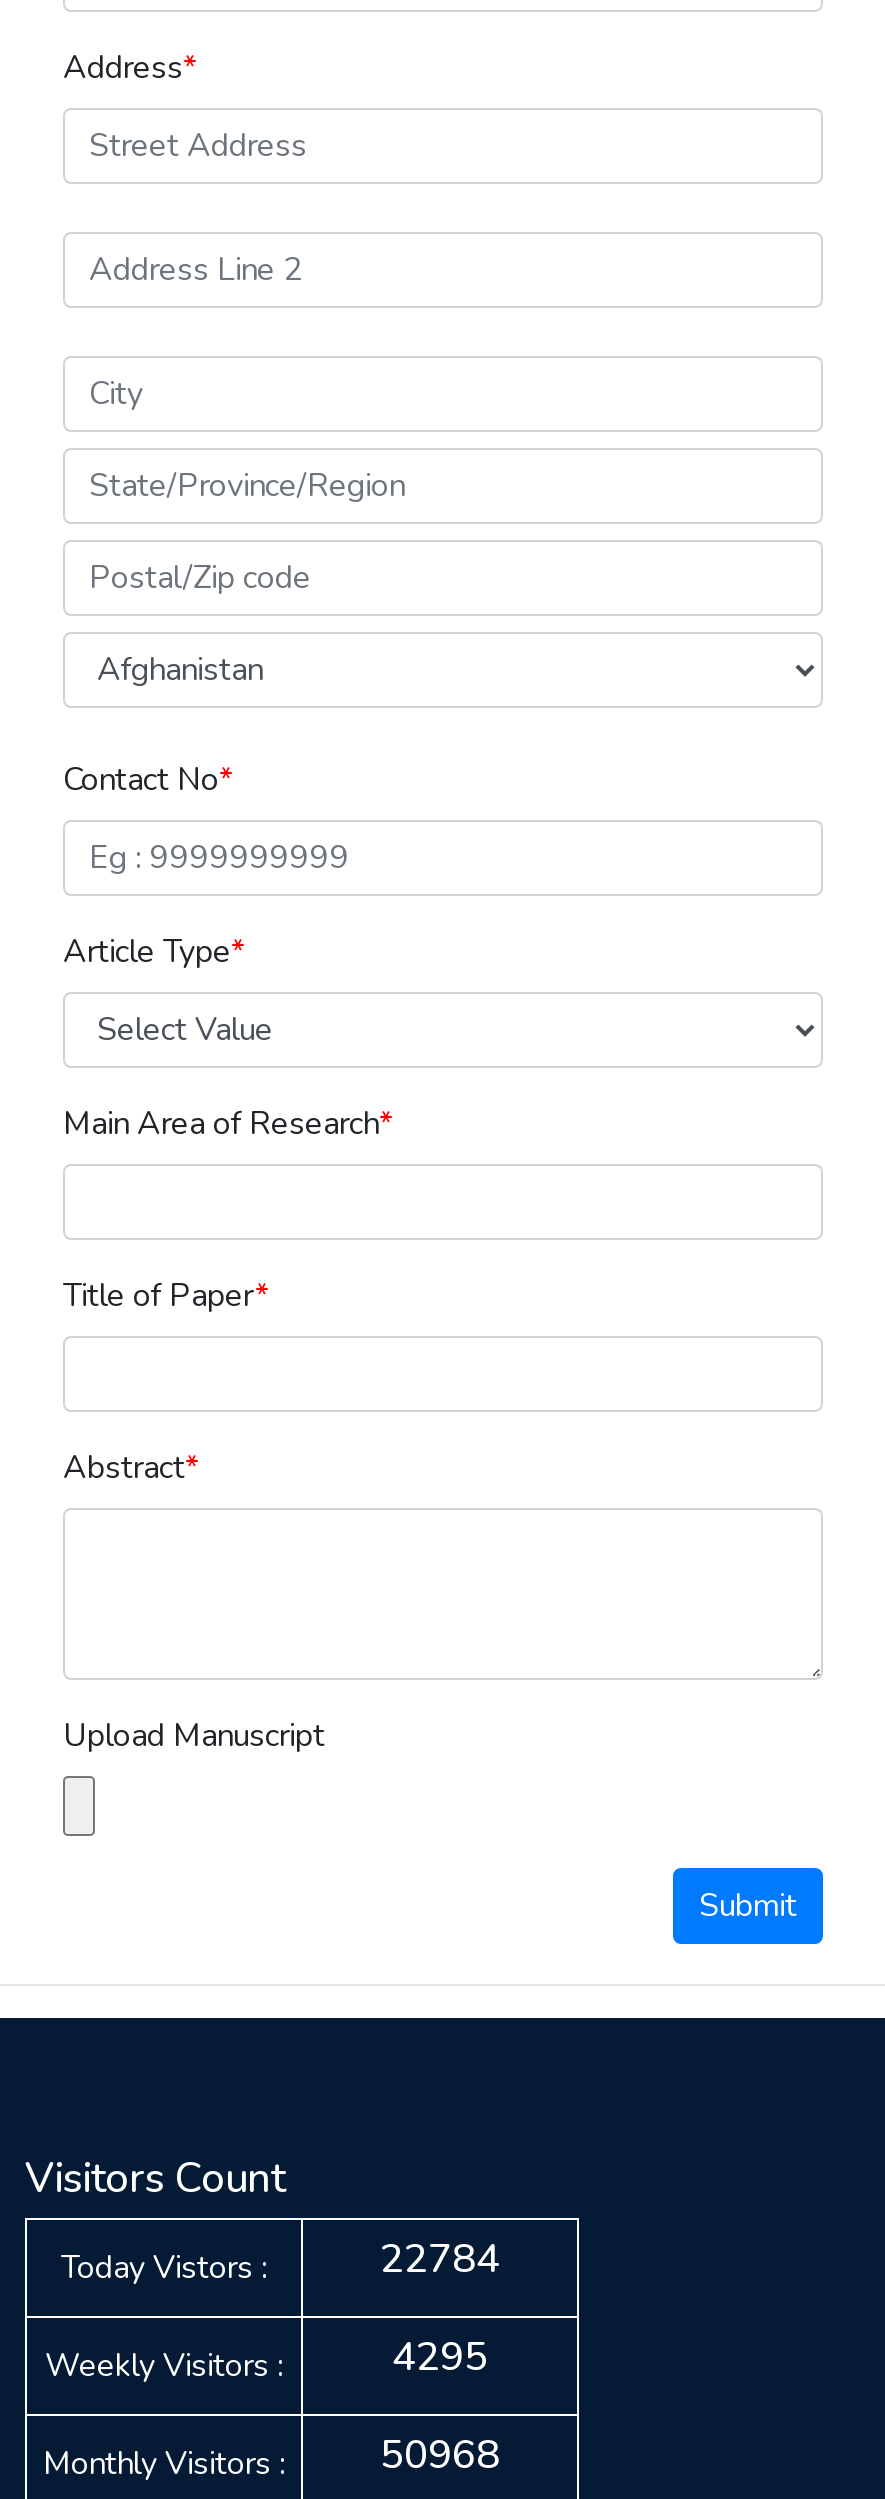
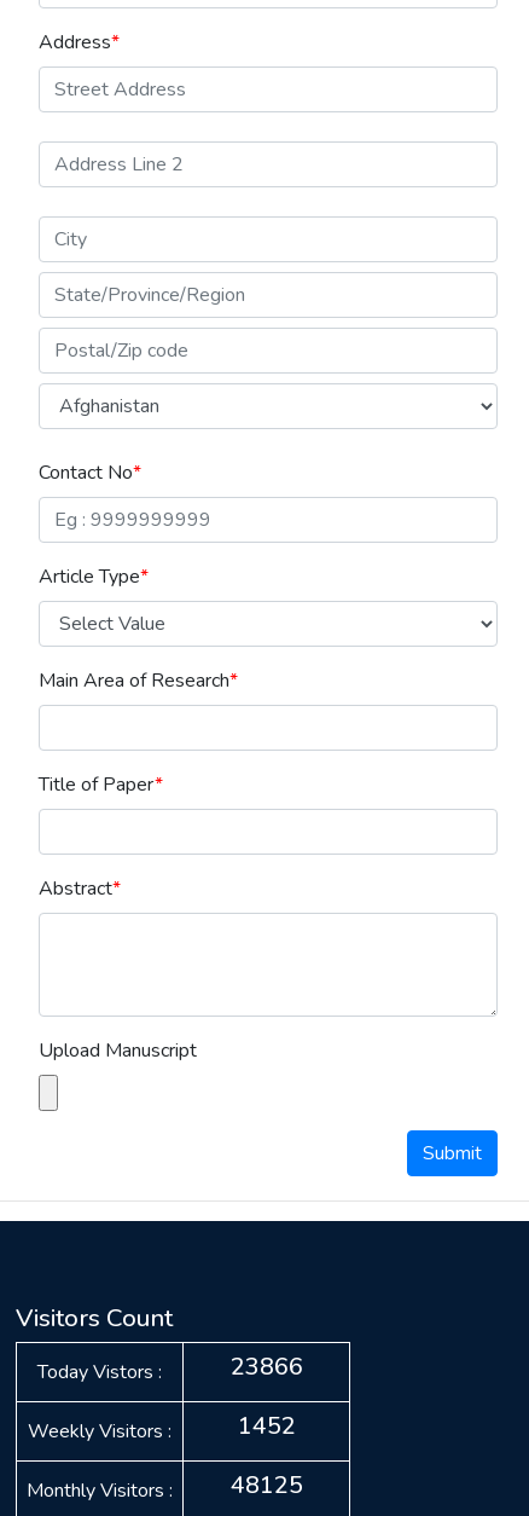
[380,2232,500,2286] 22784 -> [230,1350,303,1383] 23866
[392,2330,488,2384] 4295 -> [237,1409,295,1442] 1452
[380,2428,500,2482] 50968 -> [230,1469,303,1501] 48125

